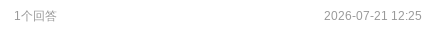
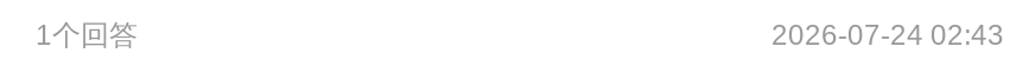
[324,9,422,23] 2026-07-21 12:25 -> [771,19,1004,52] 2026-07-24 02:43

